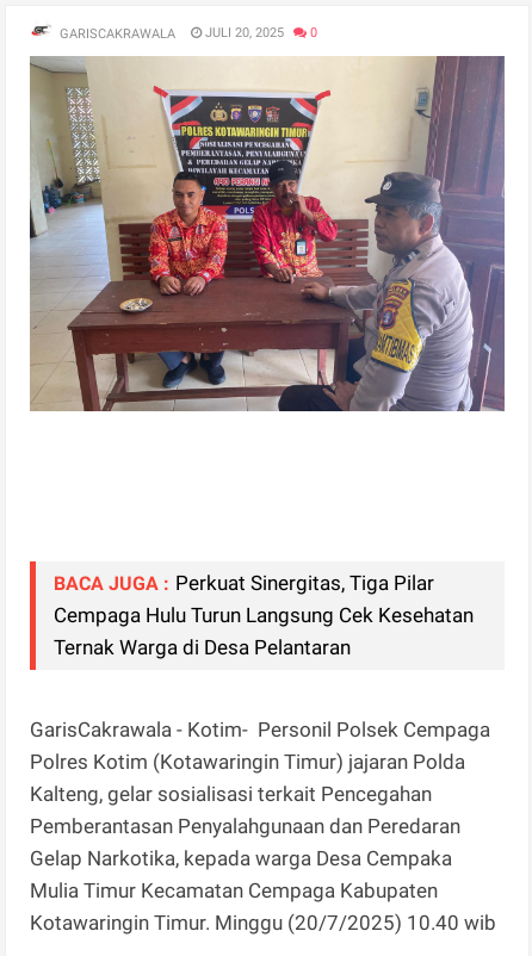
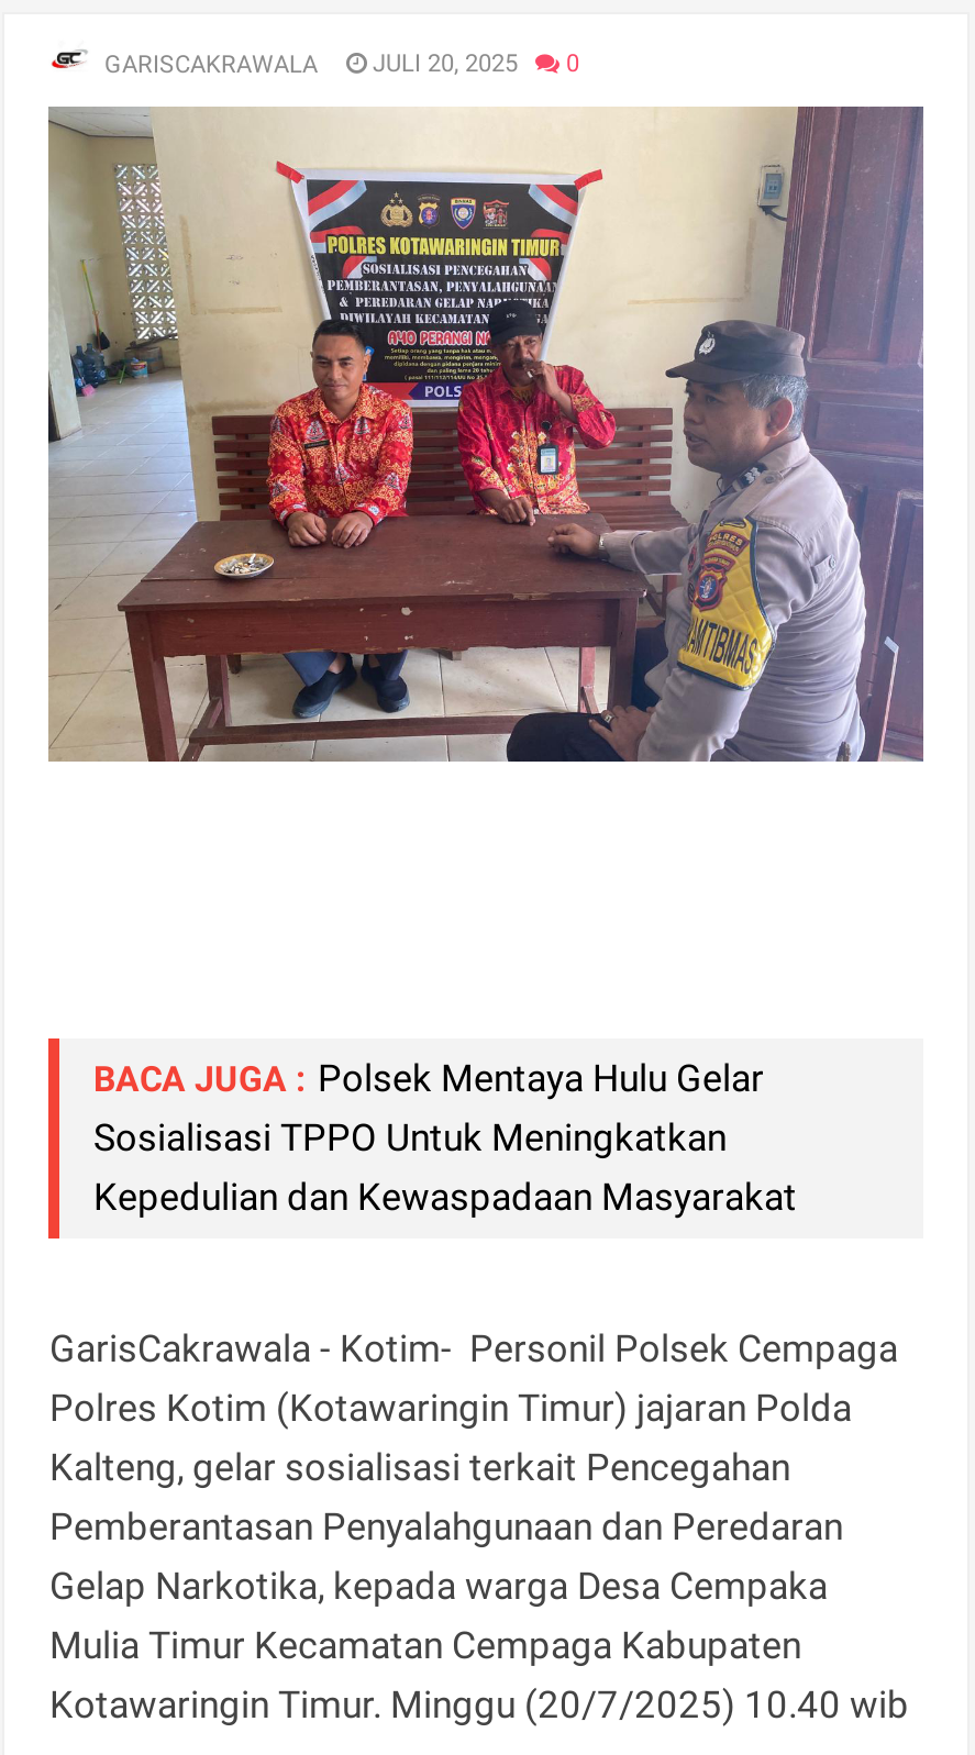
[54,571,474,659] BACA JUGA : Perkuat Sinergitas, Tiga Pilar | Cempaga Hulu Turun Langsung Cek Kesehatan | Ternak Warga di Desa Pelantaran -> [93,1055,797,1218] BACA JUGA : Polsek Mentaya Hulu Gelar | Sosialisasi TPPO Untuk Meningkatkan | Kepedulian dan Kewaspadaan Masyarakat

